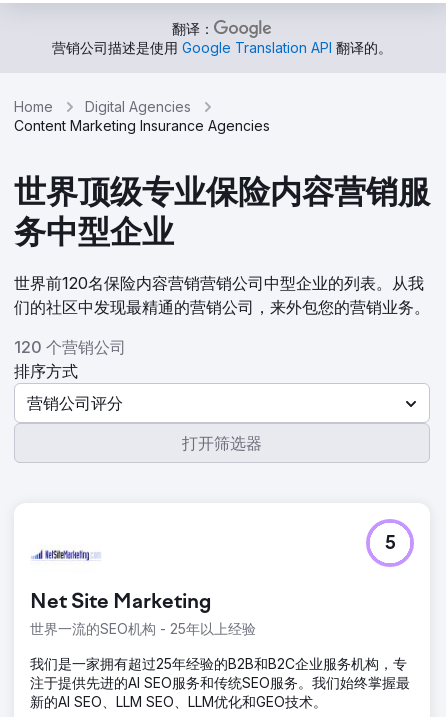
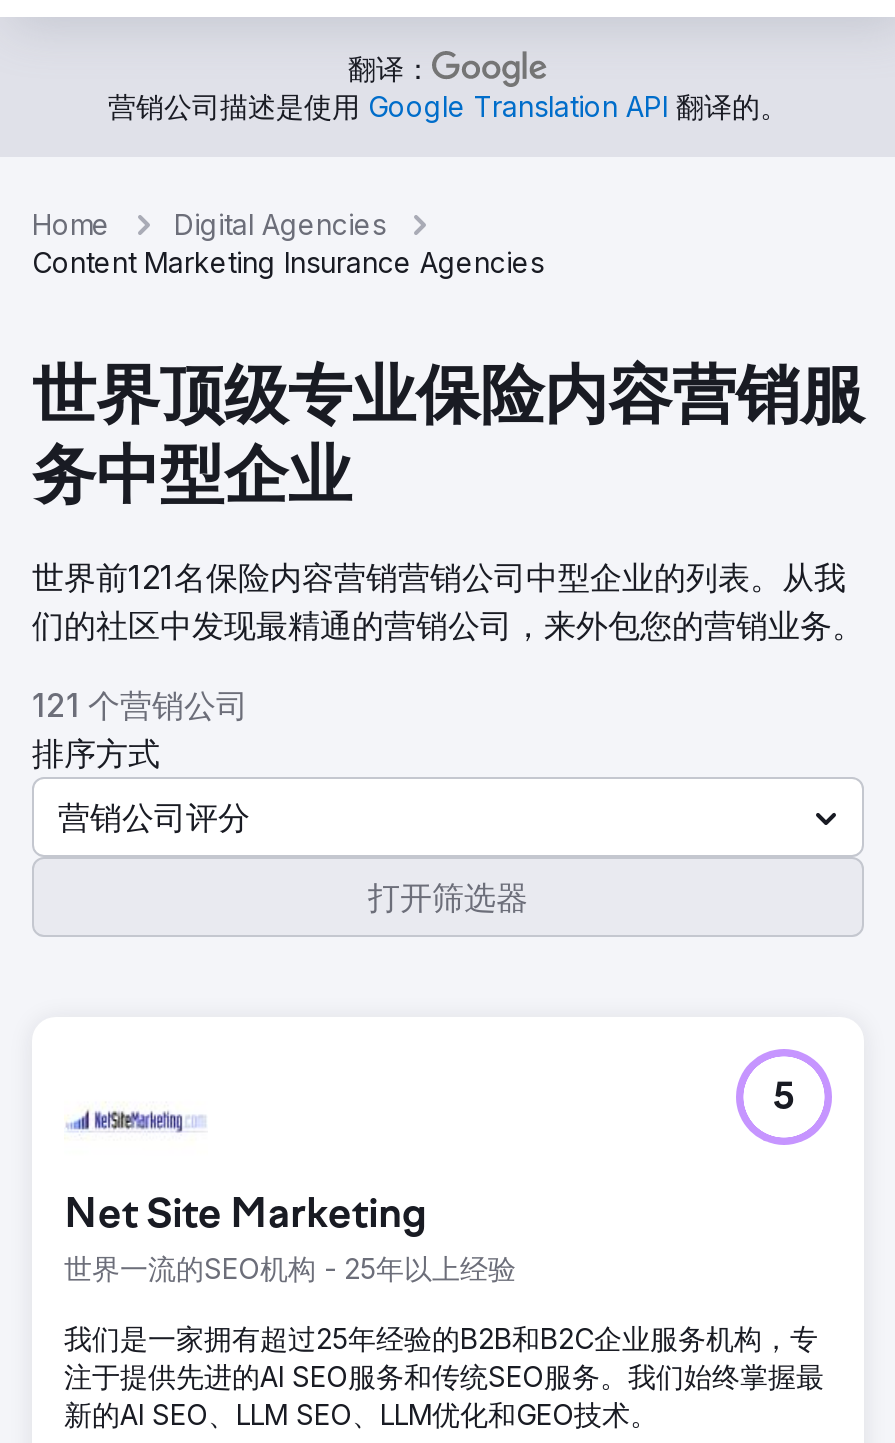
[14,273,424,293] 世界前120名保险内容营销营销公司中型企业的列表。从我 -> [32,557,846,597] 世界前121名保险内容营销营销公司中型企业的列表。从我
[14,337,126,357] 120 个营销公司 -> [32,685,248,725] 121 个营销公司

